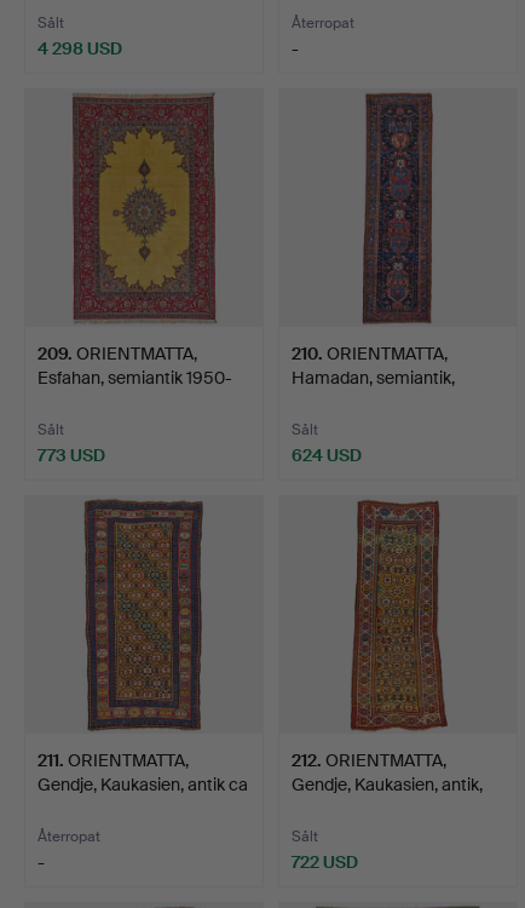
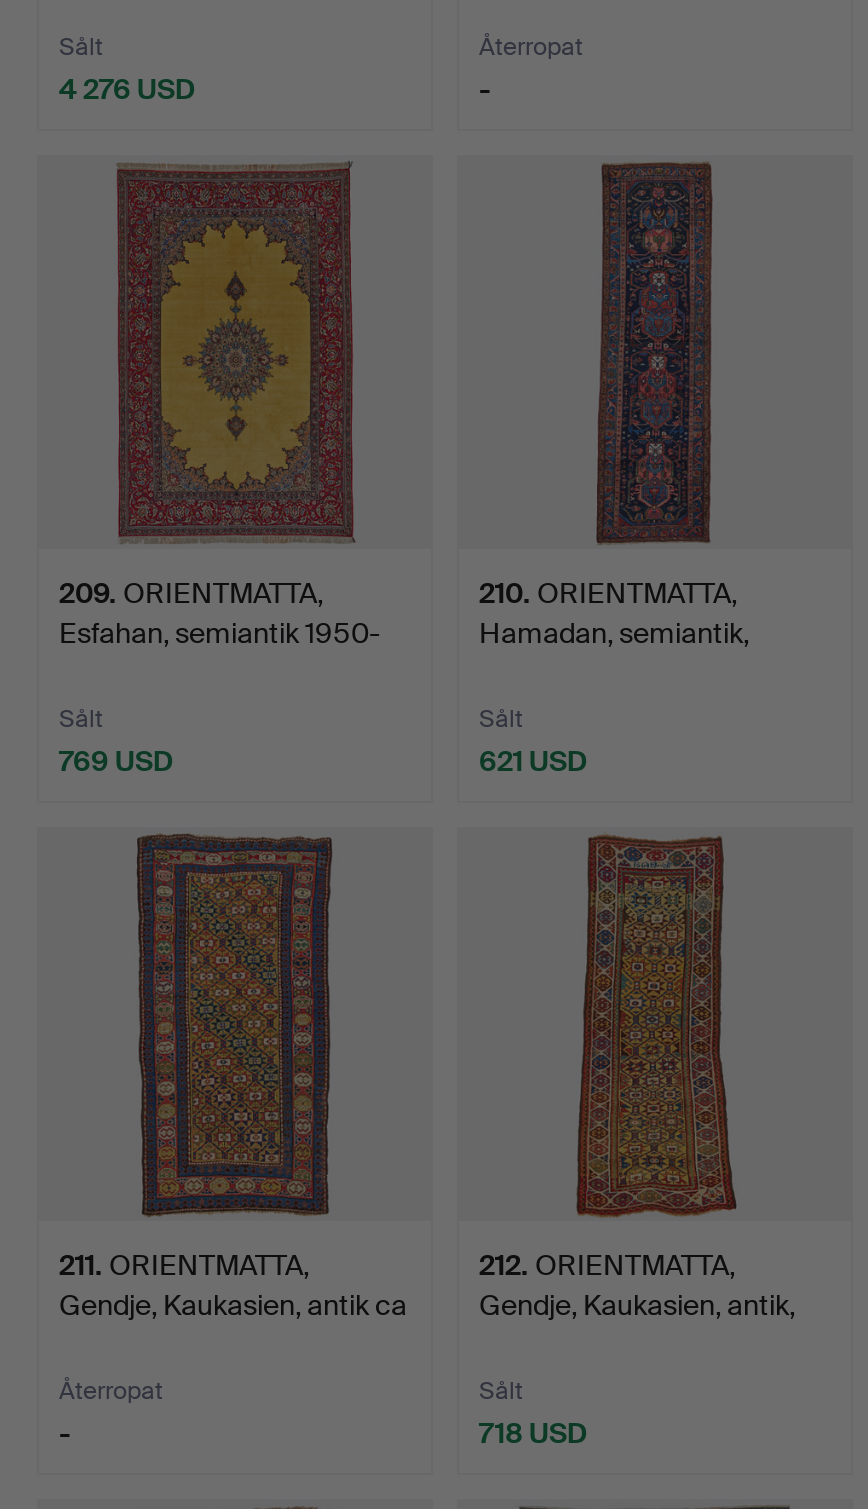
[37,37,122,59] 4 298 USD -> [59,71,195,107] 4 276 USD
[37,444,105,466] 773 USD -> [59,743,173,779] 769 USD
[292,444,362,466] 624 USD -> [479,743,587,779] 621 USD
[292,851,358,873] 722 USD -> [479,1415,587,1451] 718 USD

